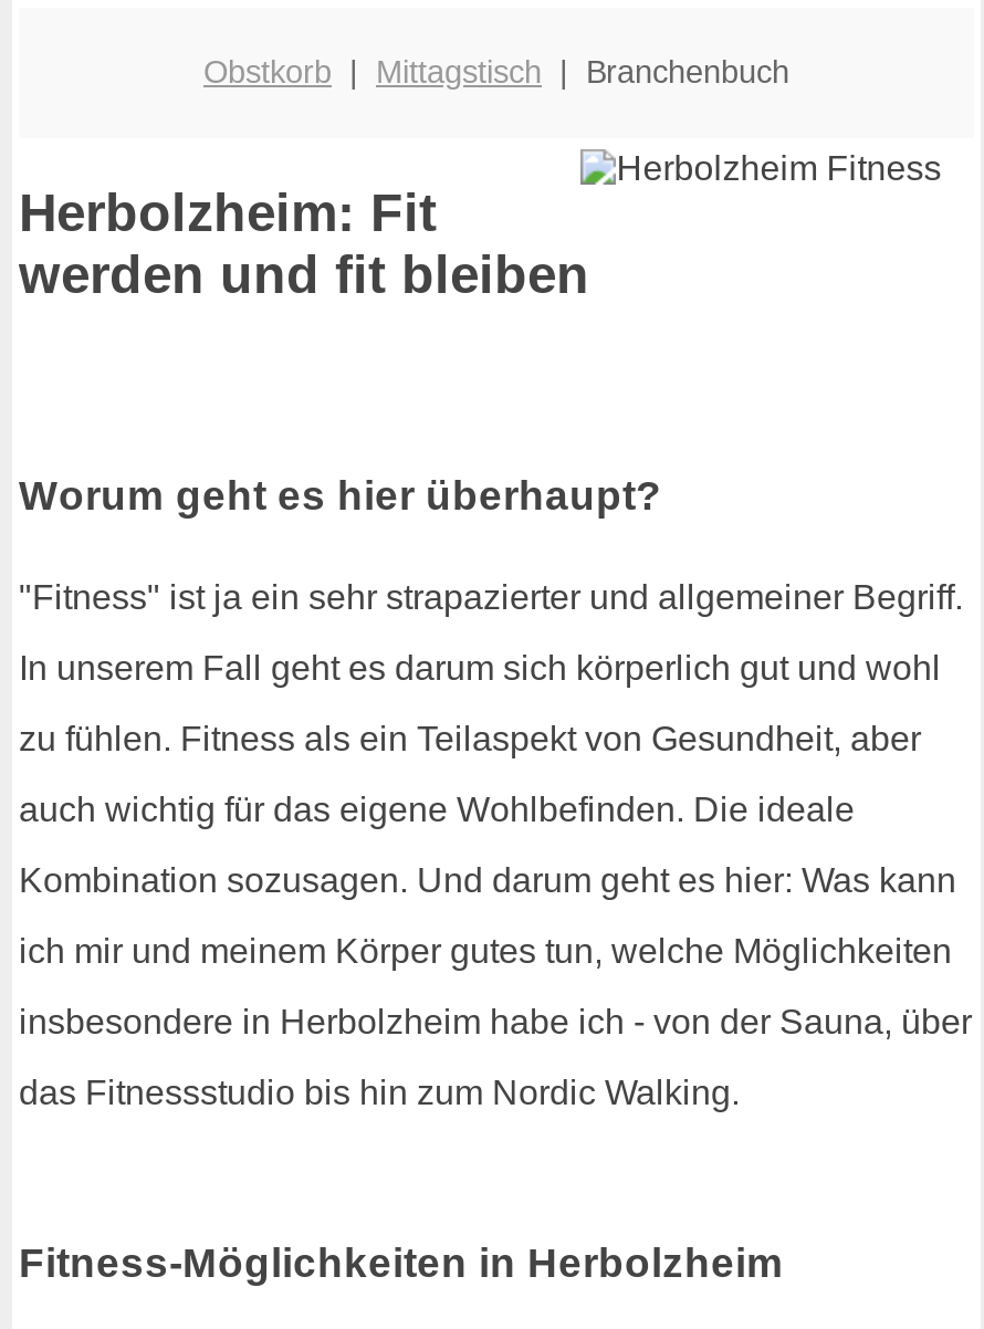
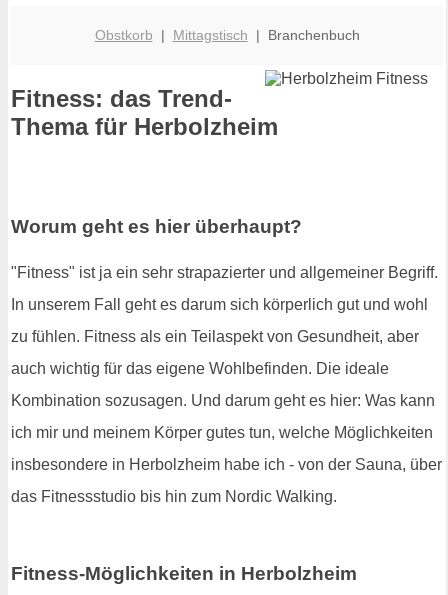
[19,183,589,305] Herbolzheim: Fit | werden und fit bleiben -> [11,85,278,140] Fitness: das Trend- | Thema für Herbolzheim

